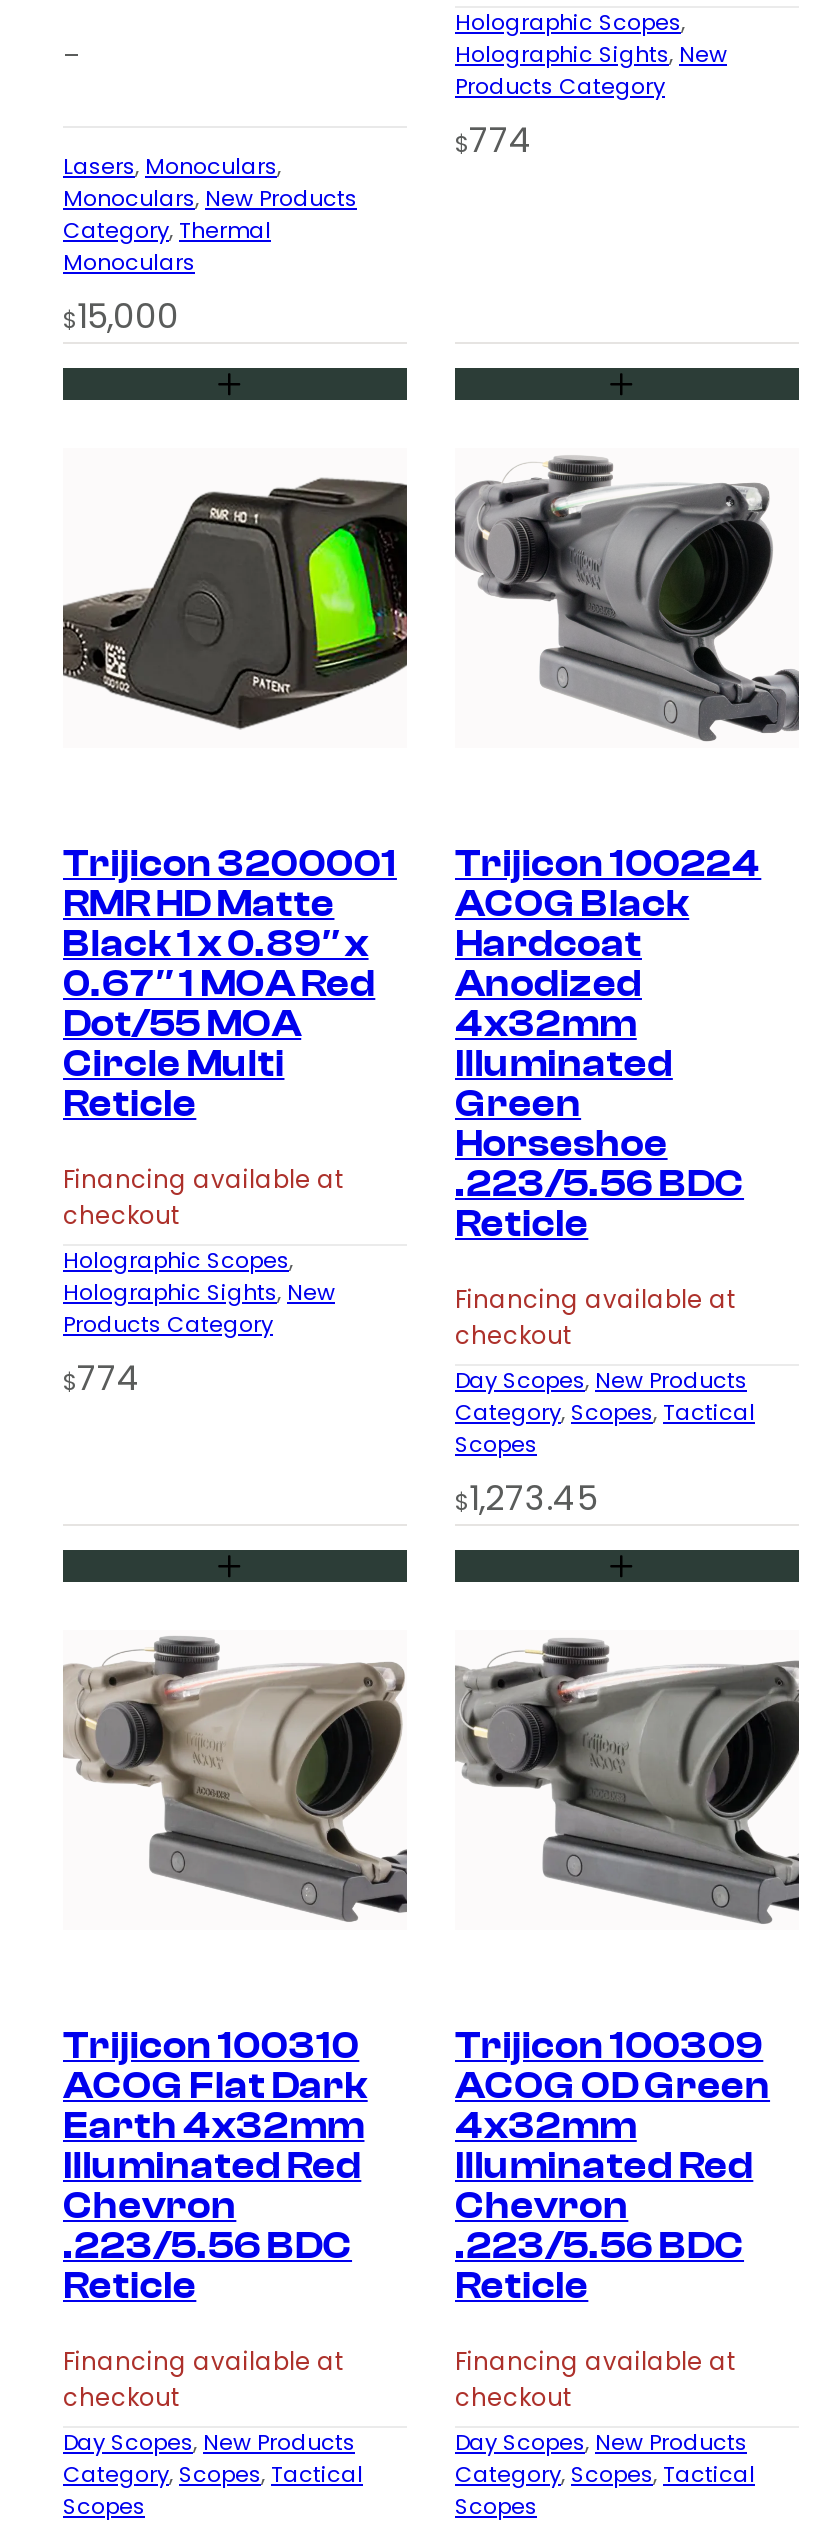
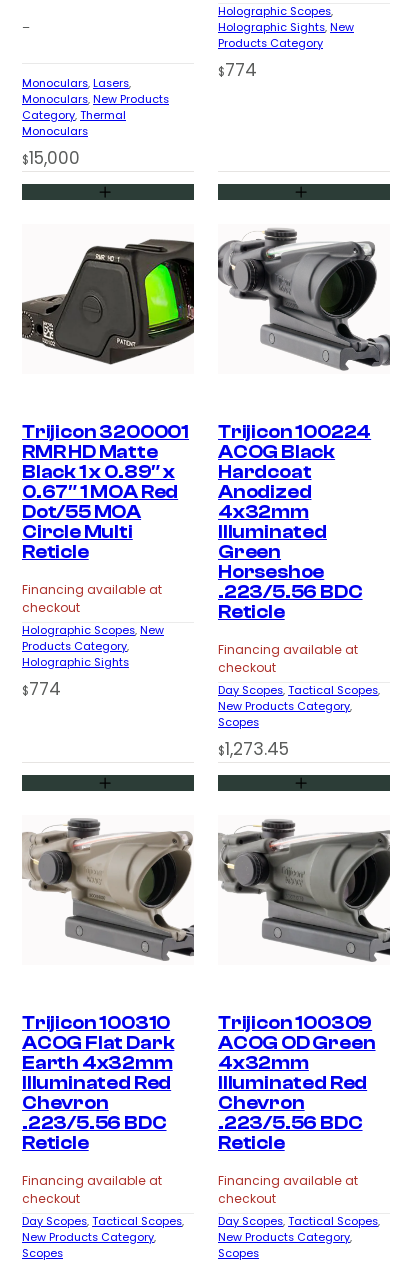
[63,152,287,182] Lasers, Monoculars , -> [22,76,134,91] Monoculars, Lasers ,
[63,1246,335,1340] Holographic Scopes , | Holographic Sights, New | Products Category -> [22,623,164,670] Holographic Scopes, New | Products Category , | Holographic Sights
[455,1366,755,1428] Day Scopes, New Products | Category, Scopes, Tactical -> [218,683,383,714] Day Scopes, Tactical Scopes , | New Products Category ,
[63,2427,363,2489] Day Scopes, New Products | Category, Scopes, Tactical -> [22,1214,187,1245] Day Scopes, Tactical Scopes , | New Products Category ,
[455,2427,755,2489] Day Scopes, New Products | Category, Scopes, Tactical -> [218,1214,383,1245] Day Scopes, Tactical Scopes , | New Products Category ,

